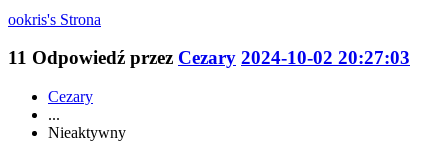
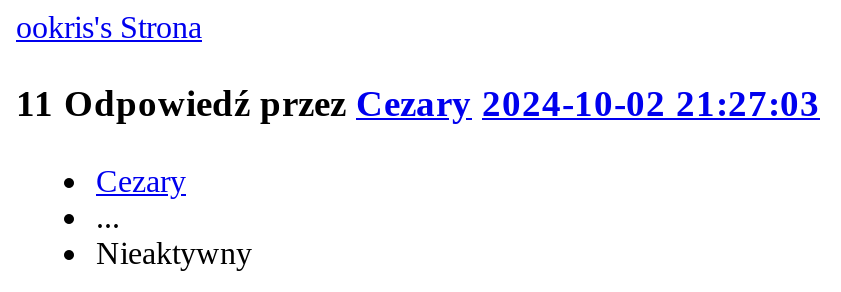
[8,47,410,68] 11 Odpowiedź przez Cezary 2024-10-02 20:27:03 -> [16,82,820,124] 11 Odpowiedź przez Cezary 2024-10-02 21:27:03

